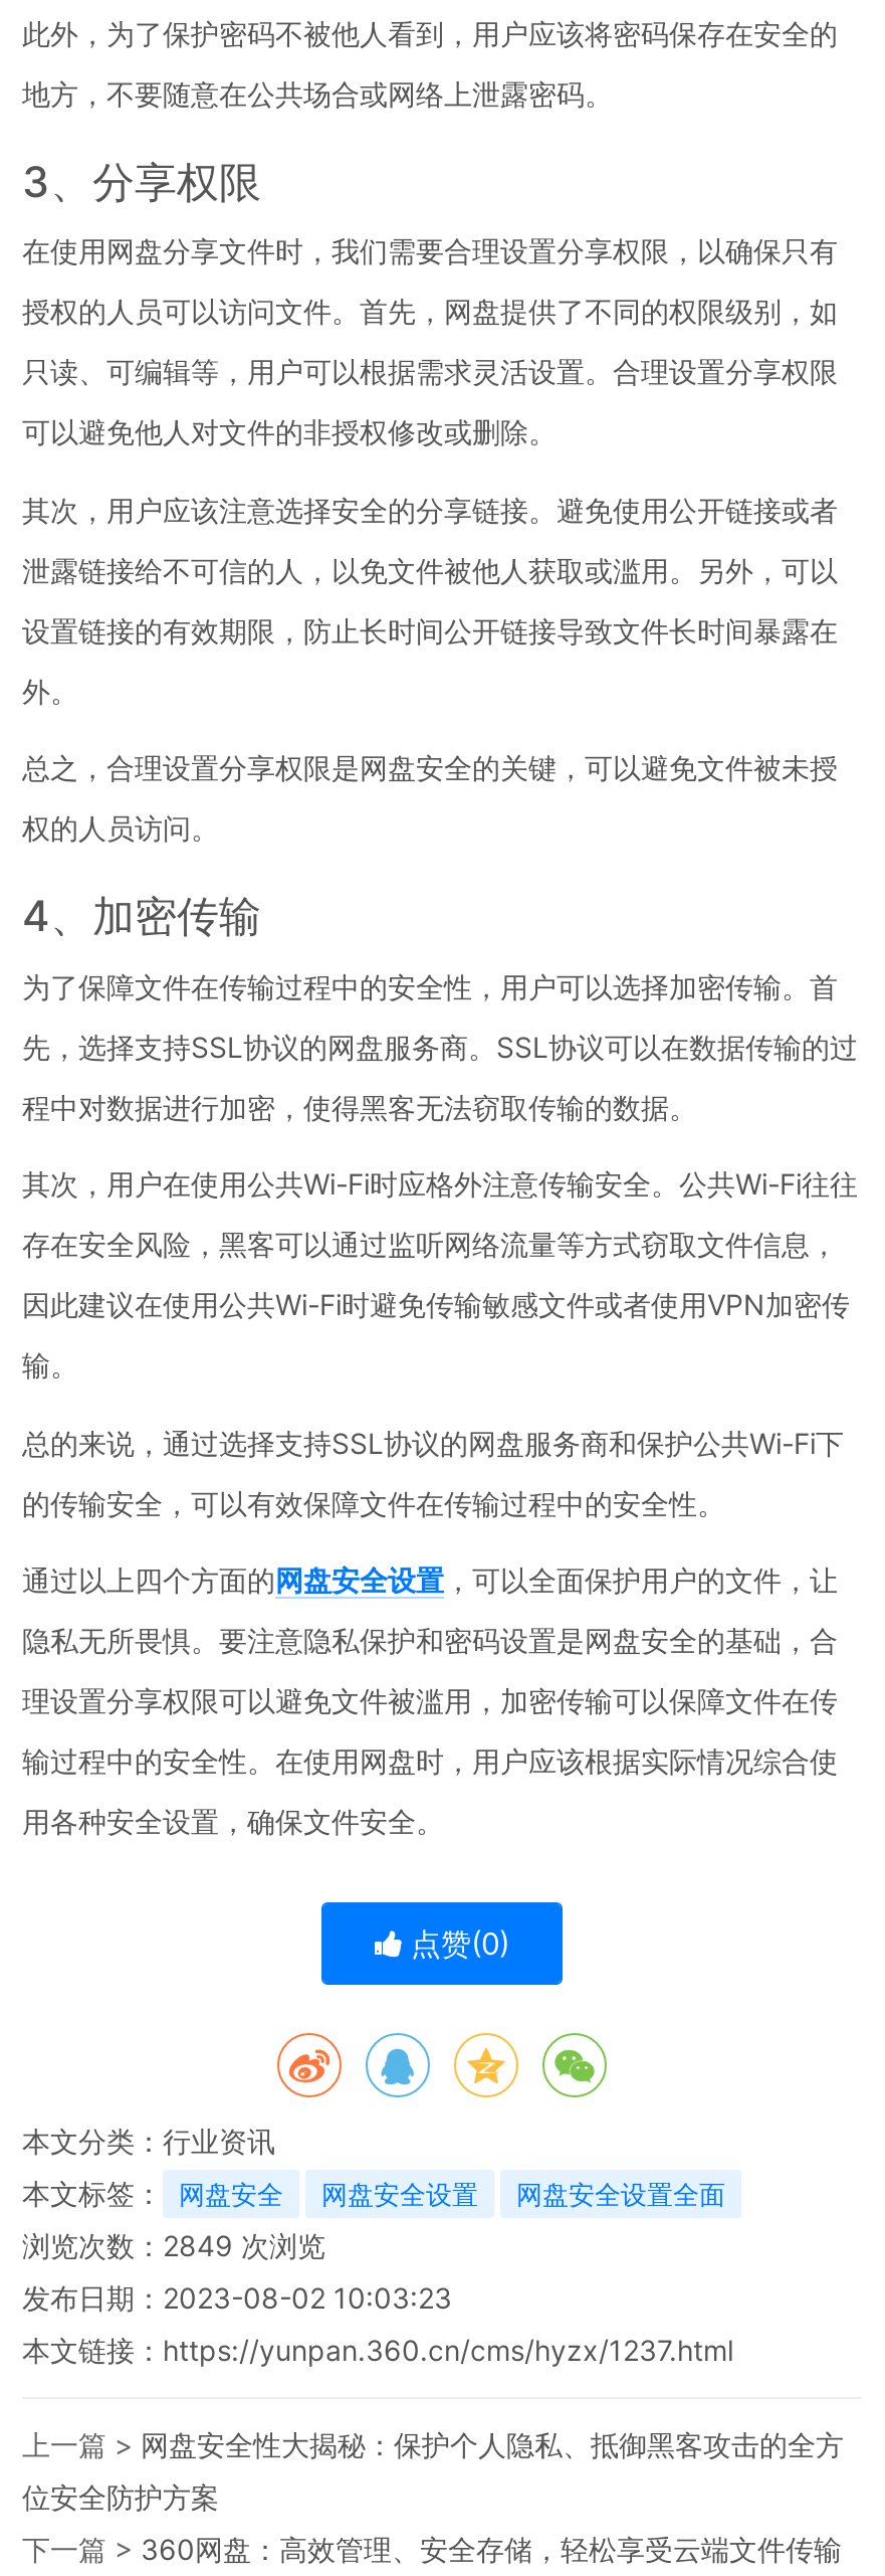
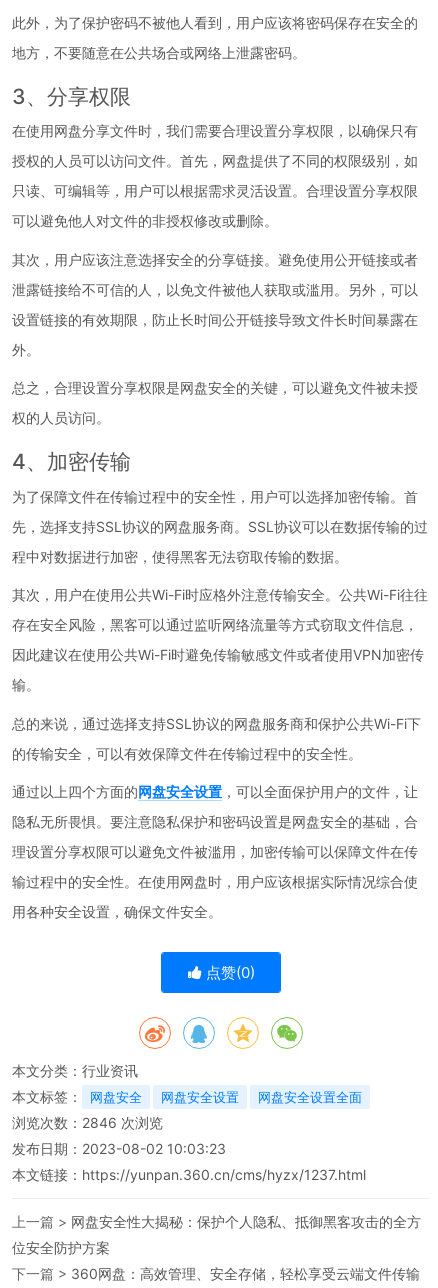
[22,2229,325,2263] 浏览次数：2849次浏览 -> [12,1114,163,1131] 浏览次数：2846次浏览

